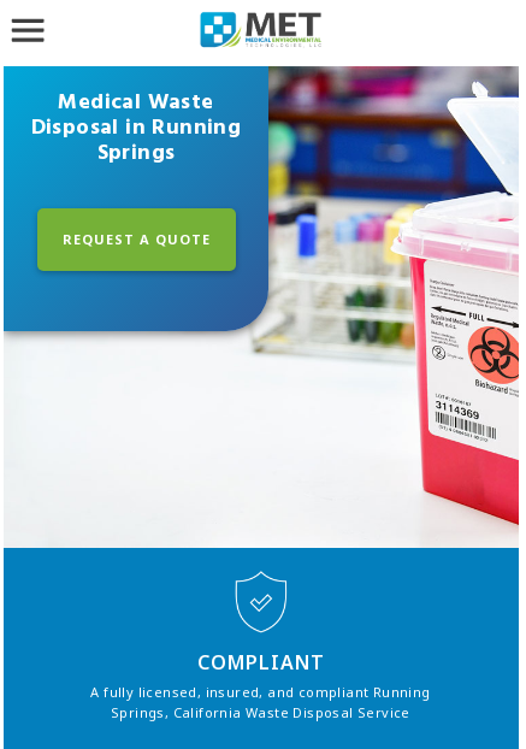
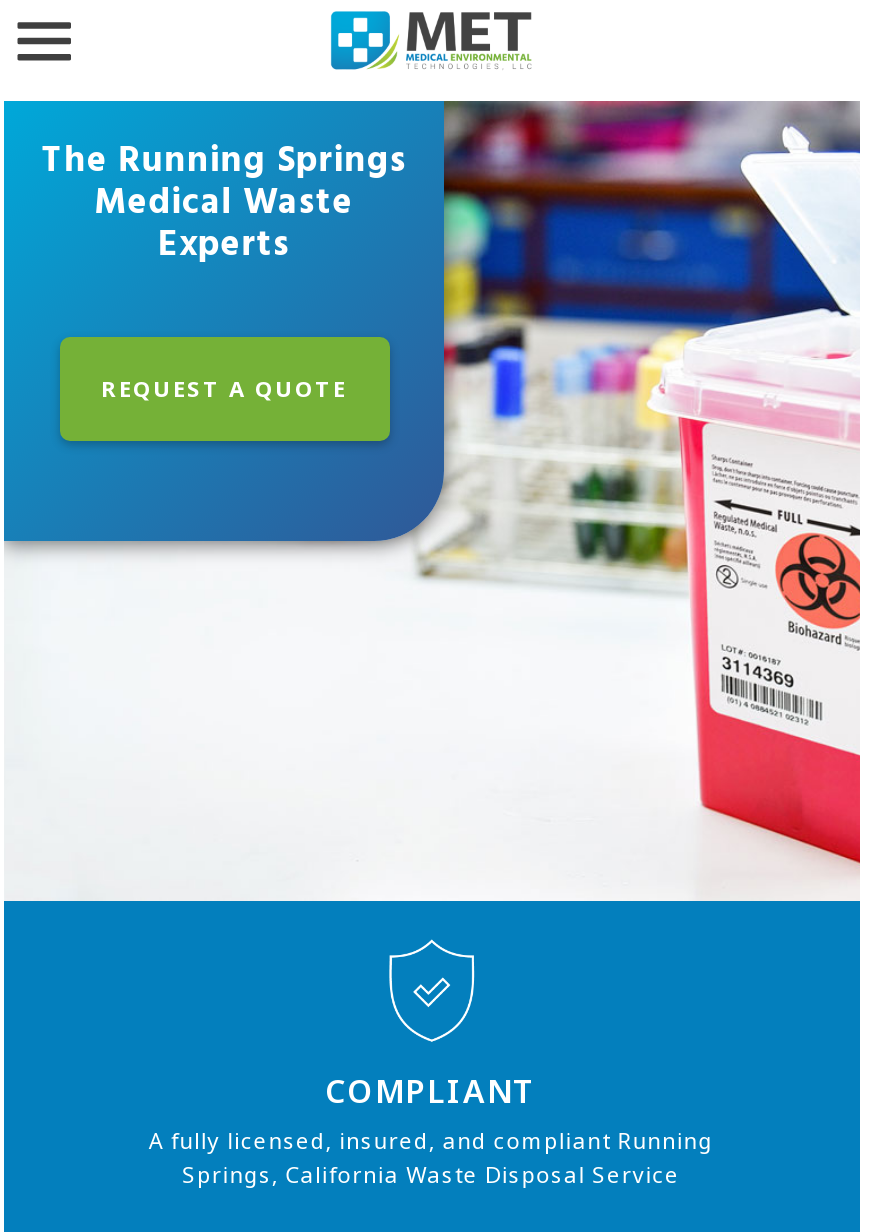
none -> [41,133,407,191] The Running Springs
moved [58,85,214,120] -> [95,175,353,233]: Medical Waste
[31,111,241,171] Disposal in Running | Springs -> [158,217,290,275] Experts

